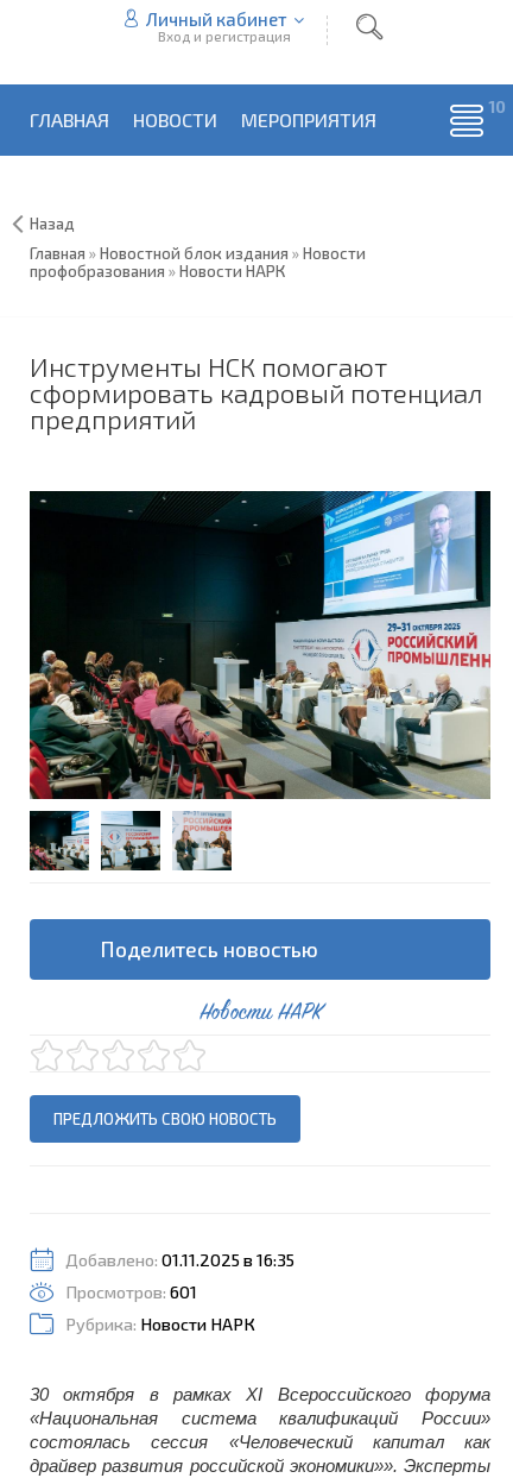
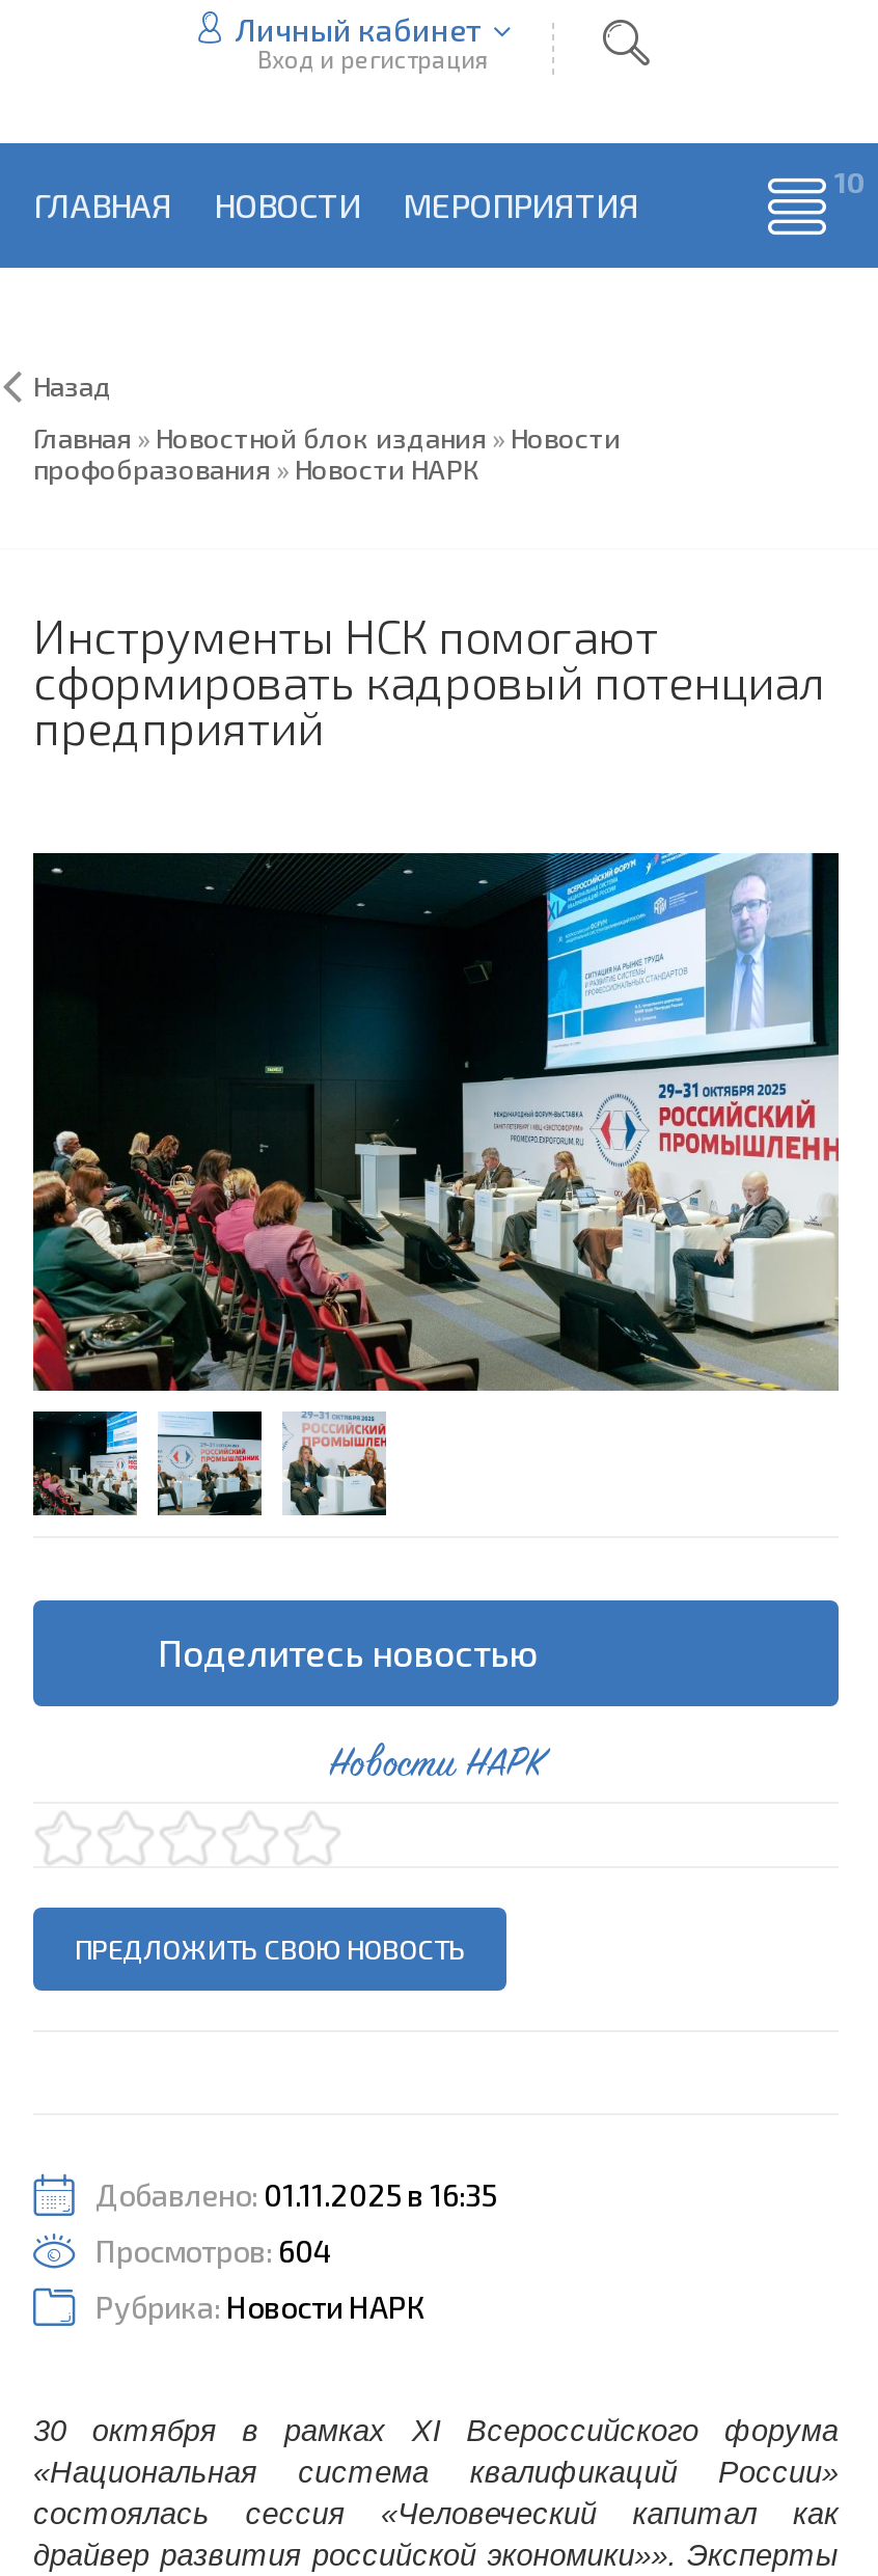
[65,1282,197,1302] Просмотров: 601 -> [95,2233,332,2268] Просмотров: 604

